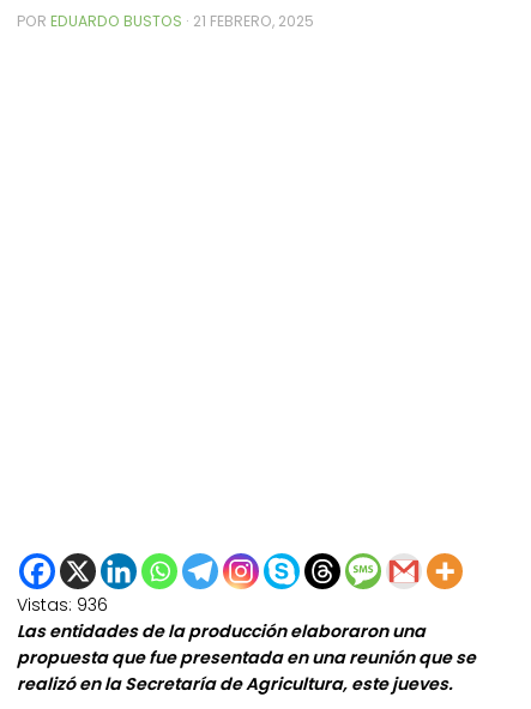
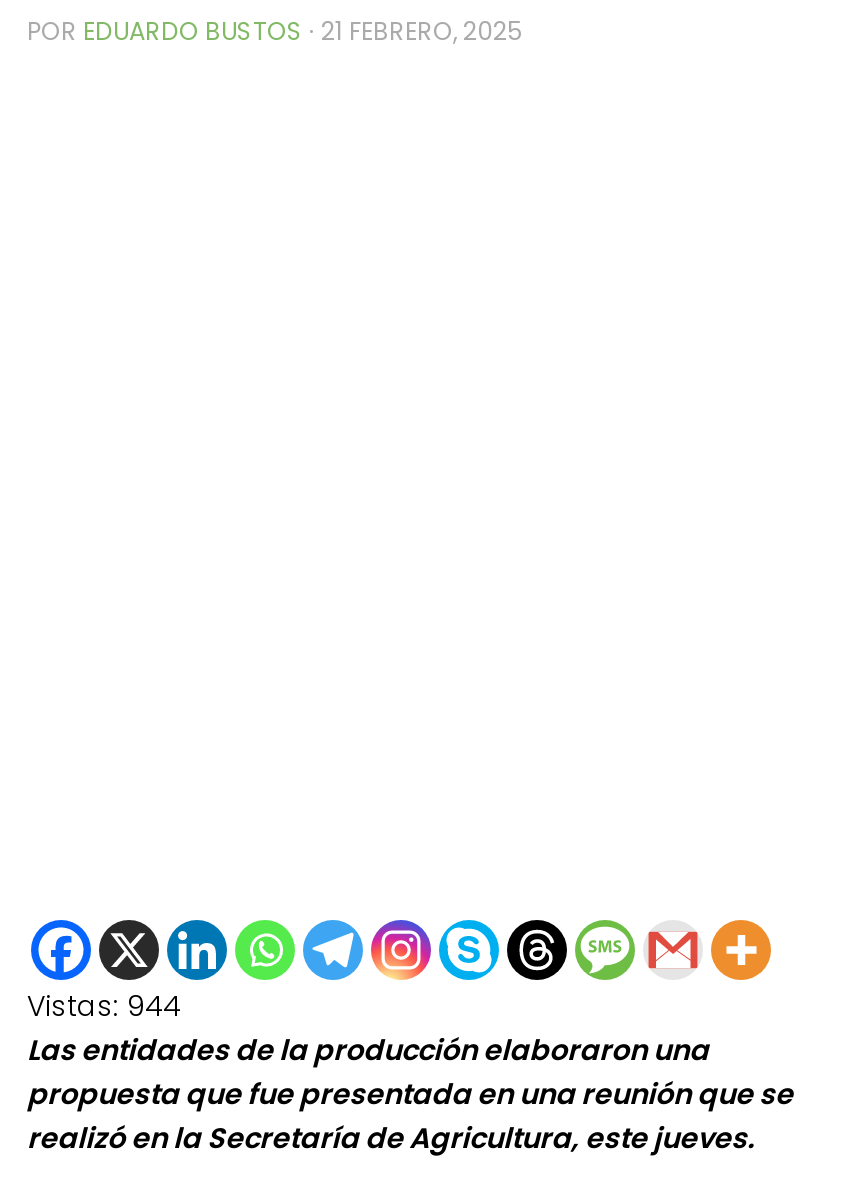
[17,593,108,617] Vistas: 936 -> [27,986,181,1026] Vistas: 944

